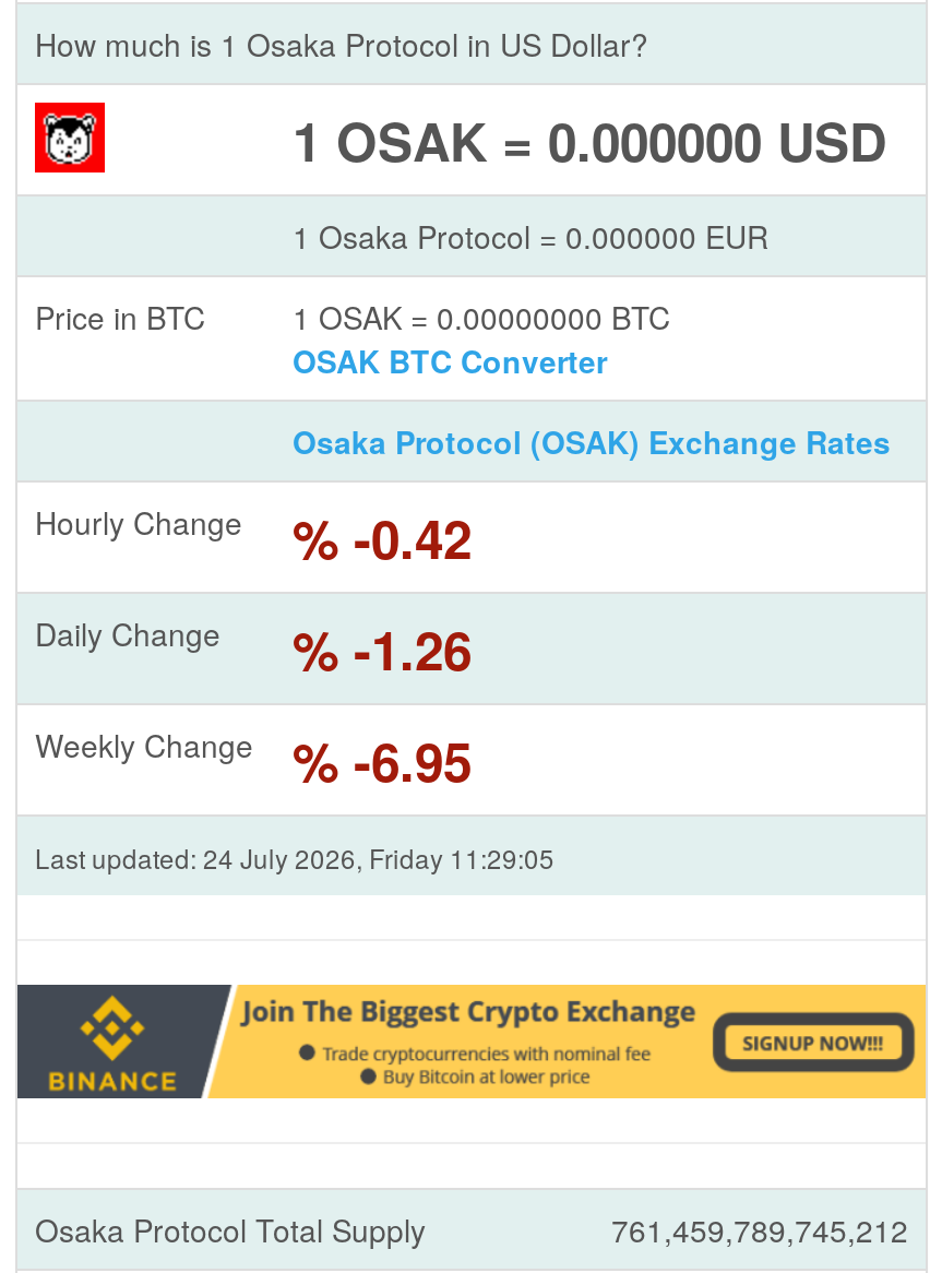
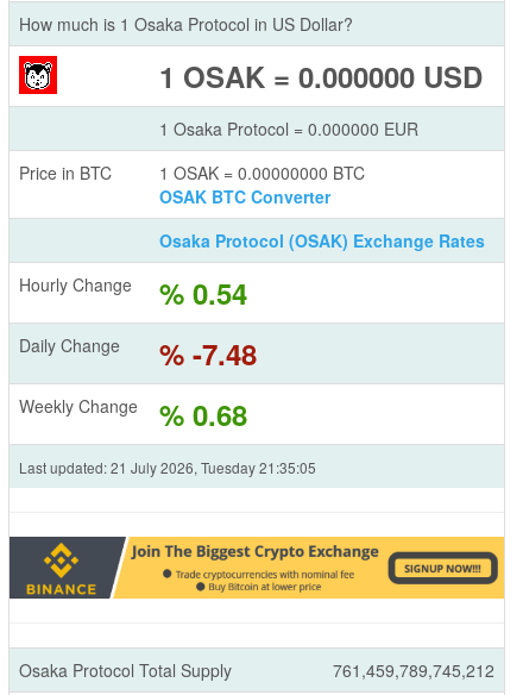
[35,500,472,574] Hourly Change % -0.42 -> [19,273,247,313] Hourly Change % 0.54
[35,611,472,686] Daily Change % -1.26 -> [19,333,257,374] Daily Change % -7.48
[35,723,472,797] Weekly Change % -6.95 -> [19,394,247,434] Weekly Change % 0.68
[35,838,555,876] Last updated: 24 July 2026, Friday 11:29:05 -> [19,457,316,477] Last updated: 21 July 2026, Tuesday 21:35:05

